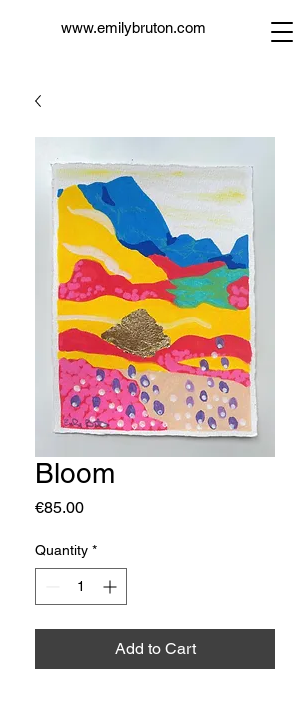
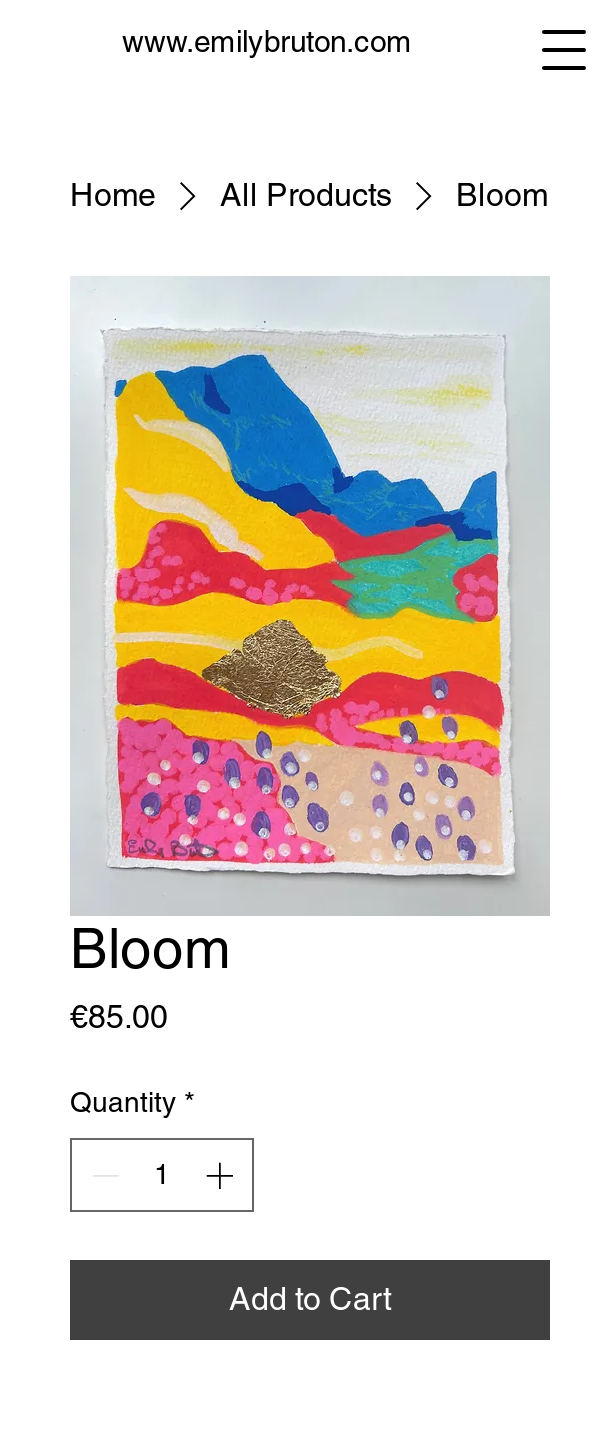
none -> [70,176,548,214] Home | All Products | Bloom

